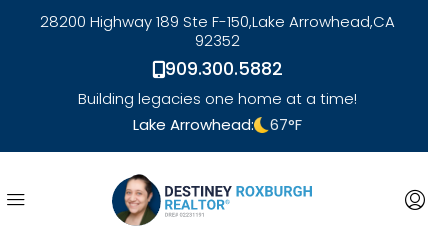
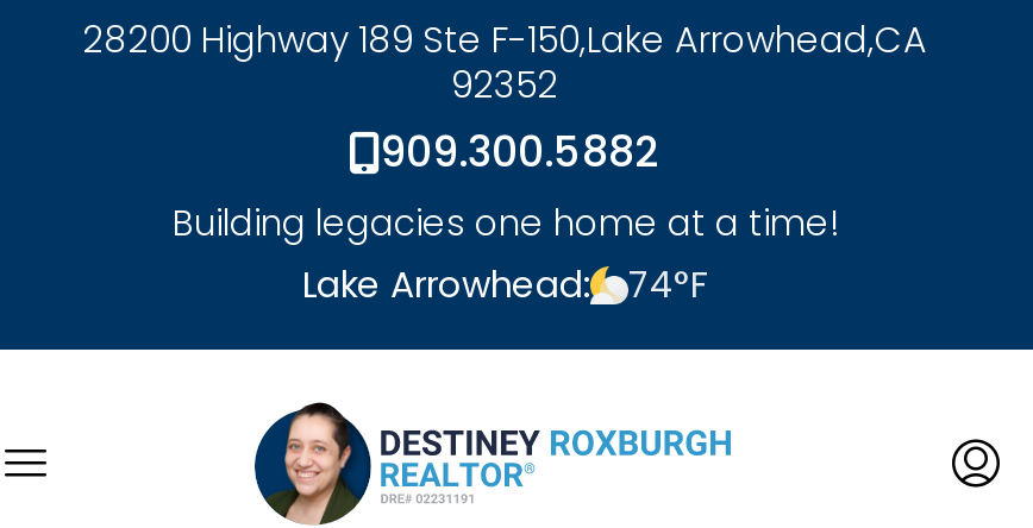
[132,114,301,135] Lake Arrowhead: 67°F -> [302,259,707,309] Lake Arrowhead: 74°F

